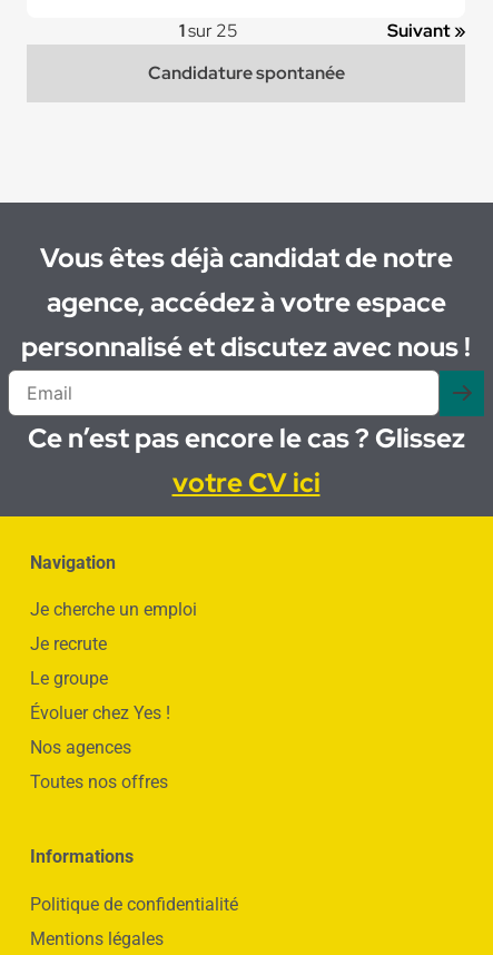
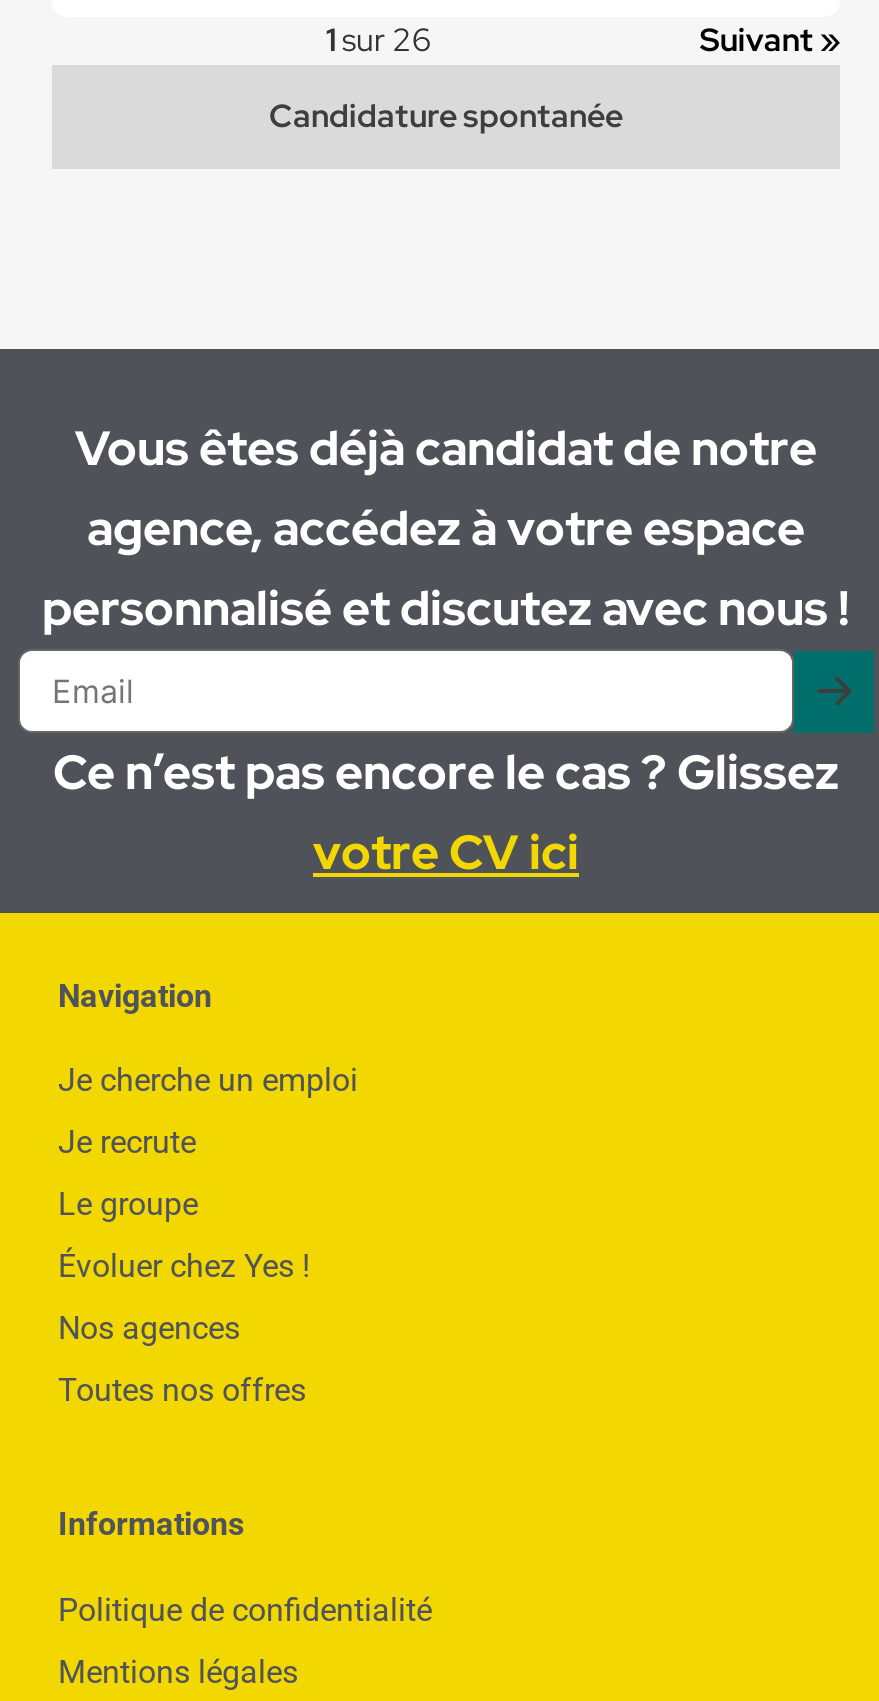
[179,19,238,42] 1 sur 25 -> [326,19,432,61] 1 sur 26

